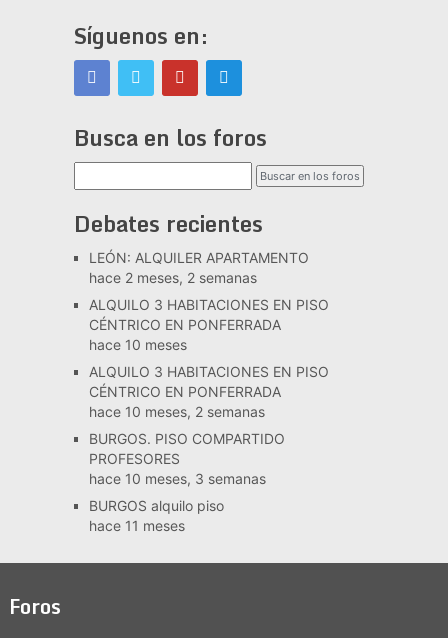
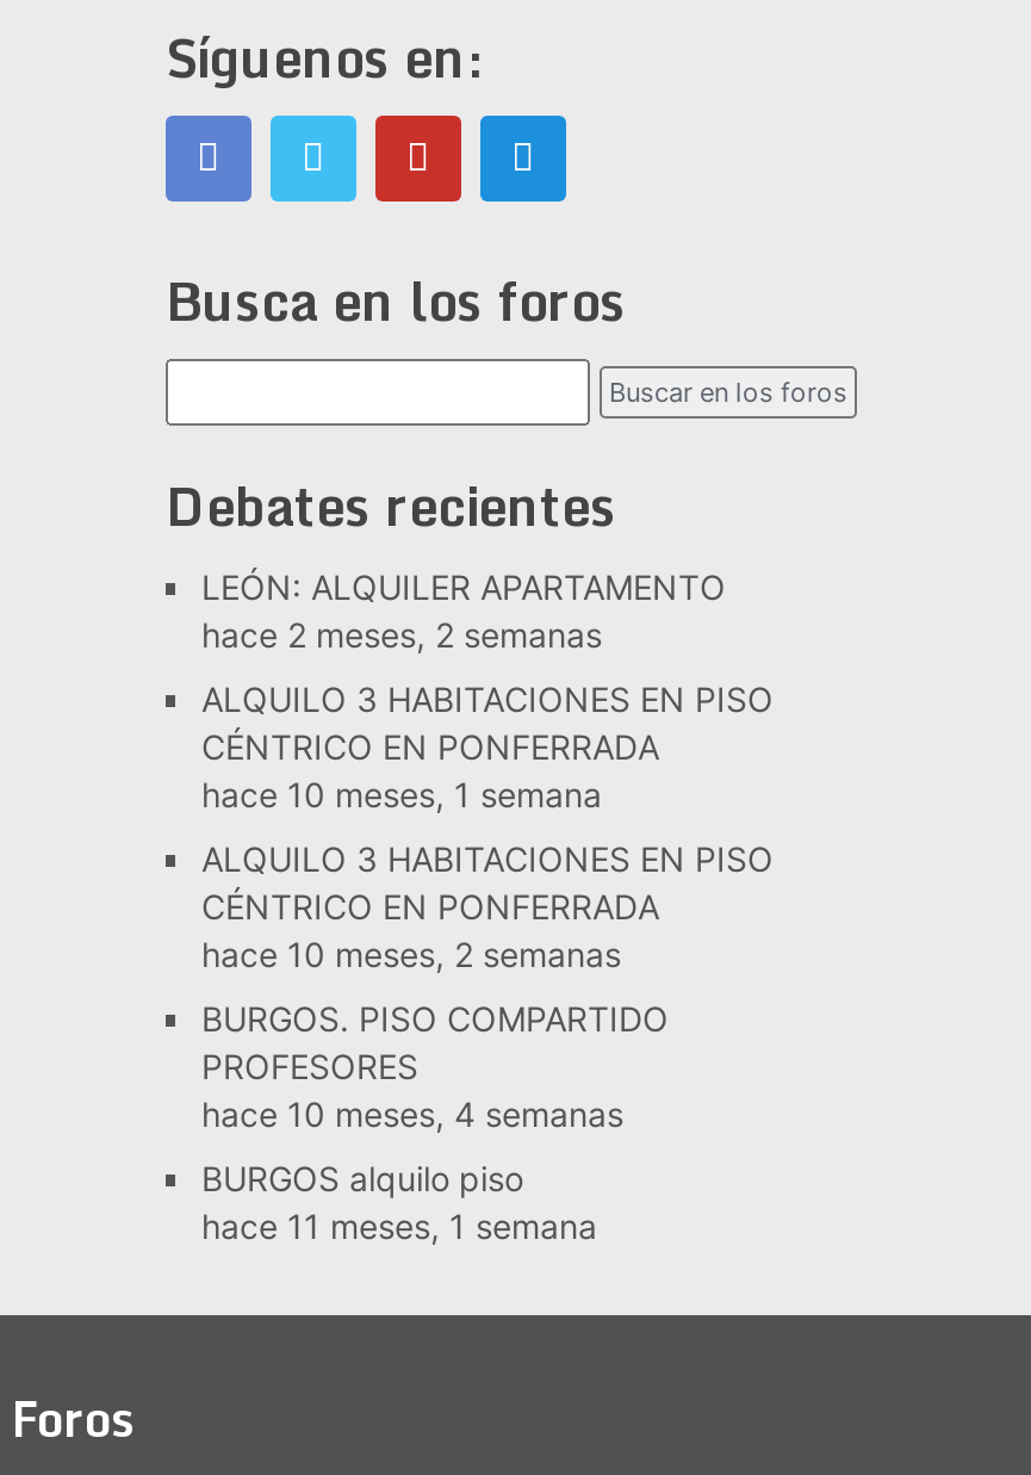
[89,336,187,353] hace 10 meses -> [201,774,602,814] hace 10 meses, 1 semana
[89,470,266,487] hace 10 meses, 3 semanas -> [201,1093,623,1134] hace 10 meses, 4 semanas
[89,517,185,534] hace 11 meses -> [201,1206,597,1246] hace 11 meses, 1 semana

